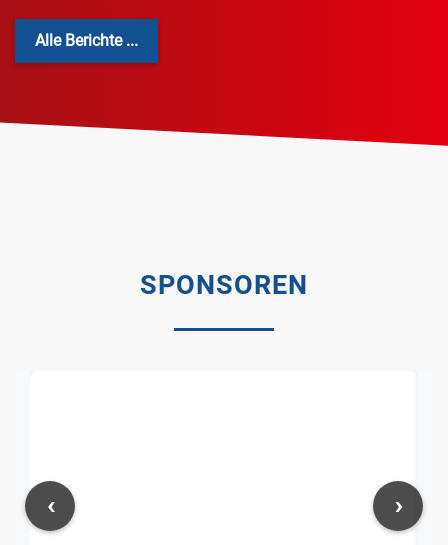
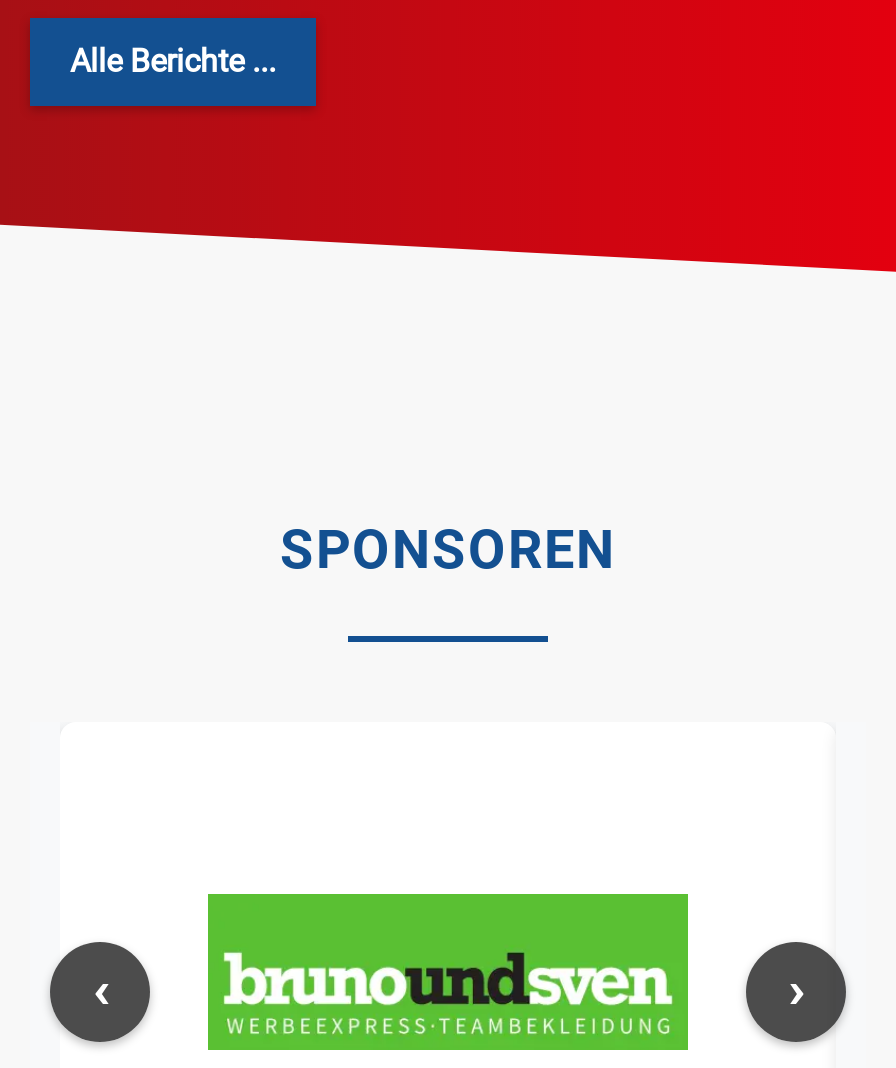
none -> [206,892,690,1052] [image]

